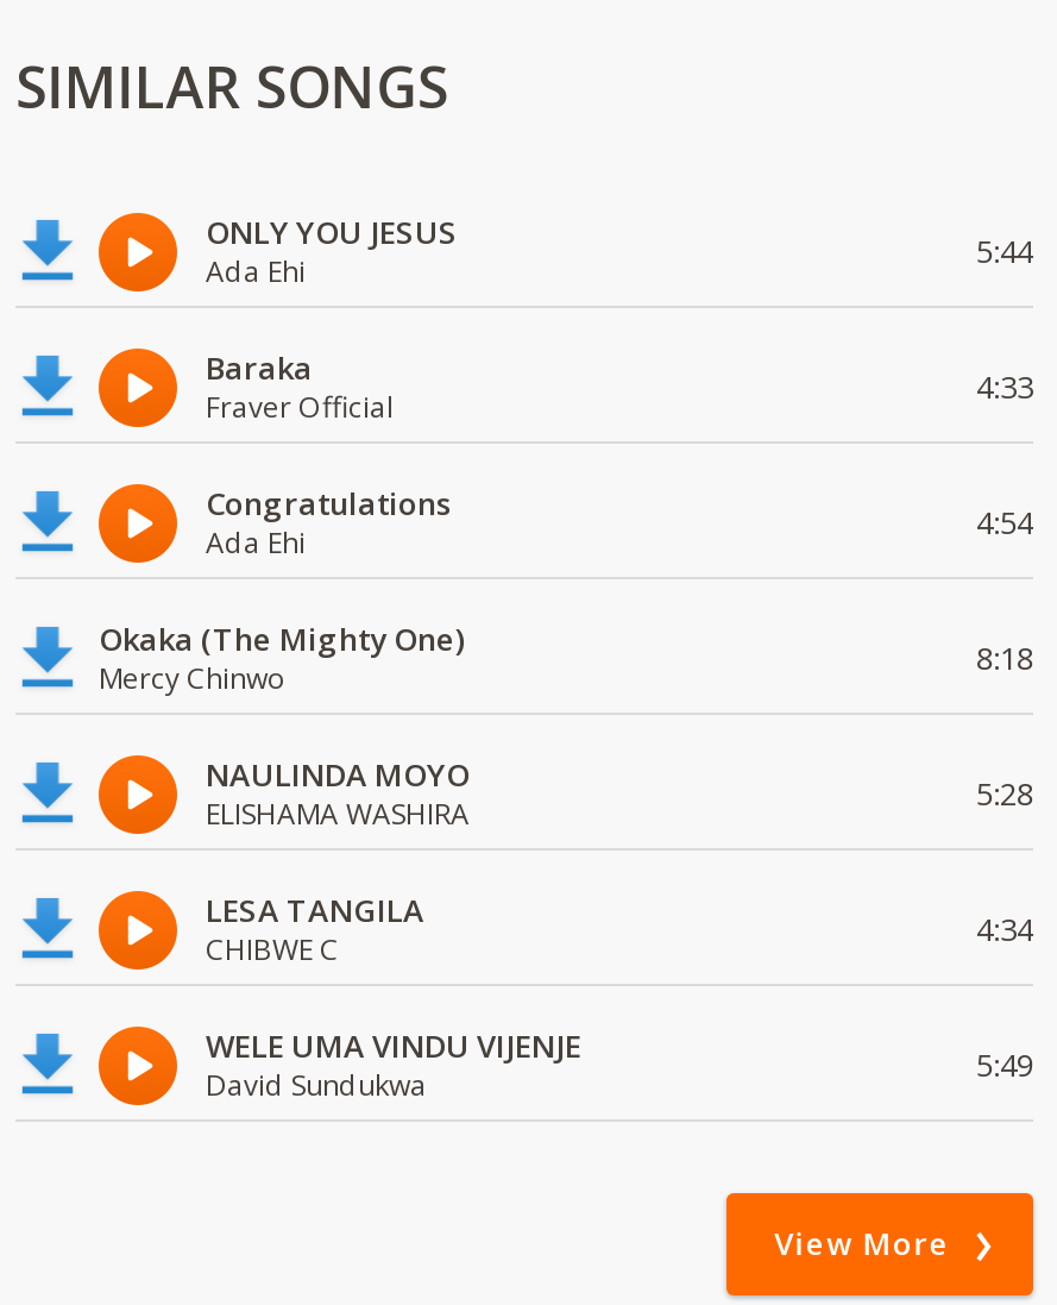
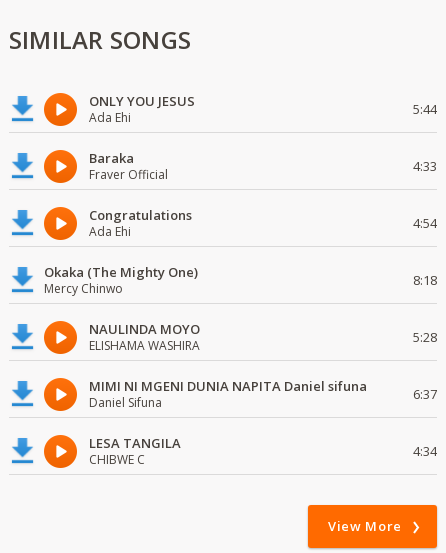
none -> [89,377,437,411] MIMI NI MGENI DUNIA NAPITA Daniel sifuna | Daniel Sifuna | 6:37
moved [206,889,1033,970] -> [89,434,437,468]: LESA TANGILA | CHIBWE C | 4:34
[206,1024,1033,1105] WELE UMA VINDU VIJENJE | David Sundukwa | 5:49 -> none

